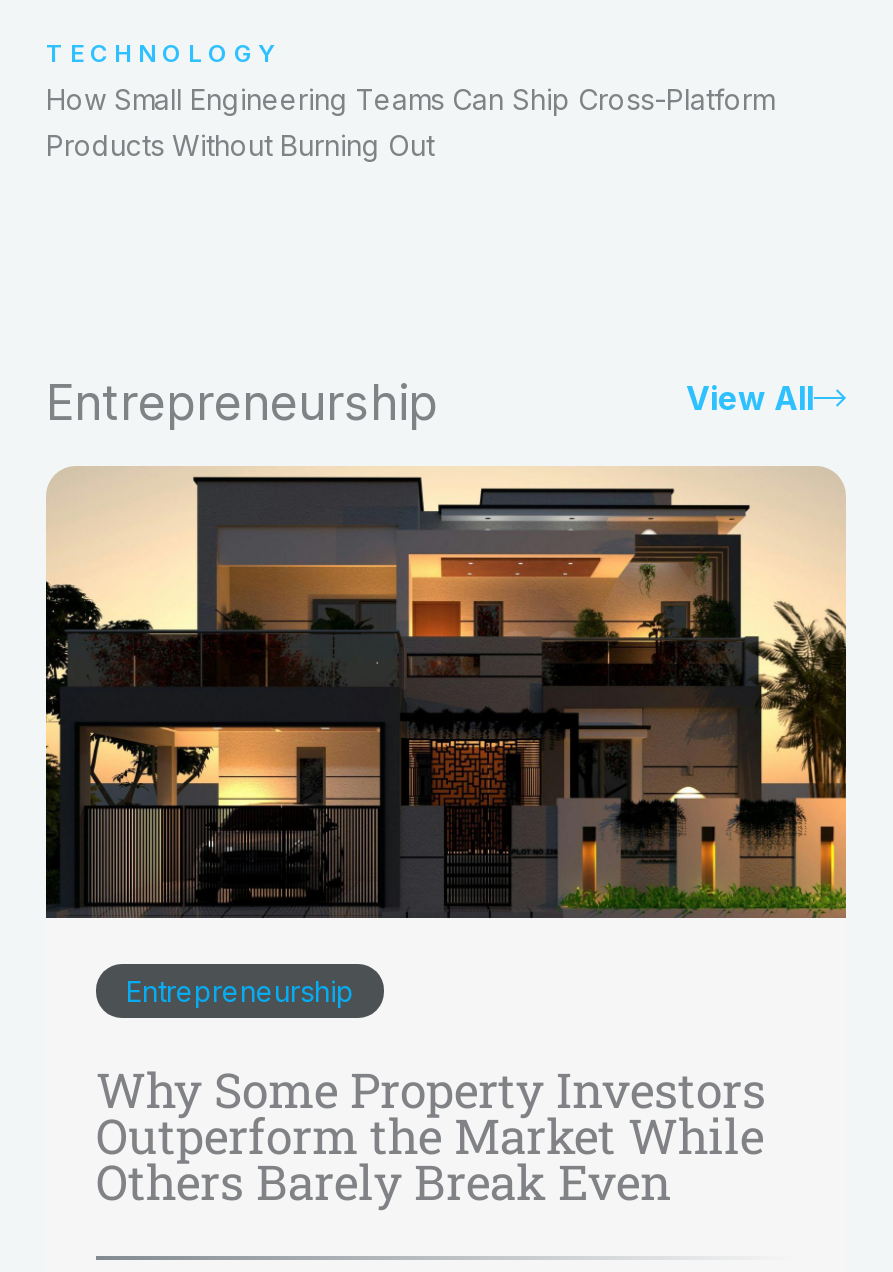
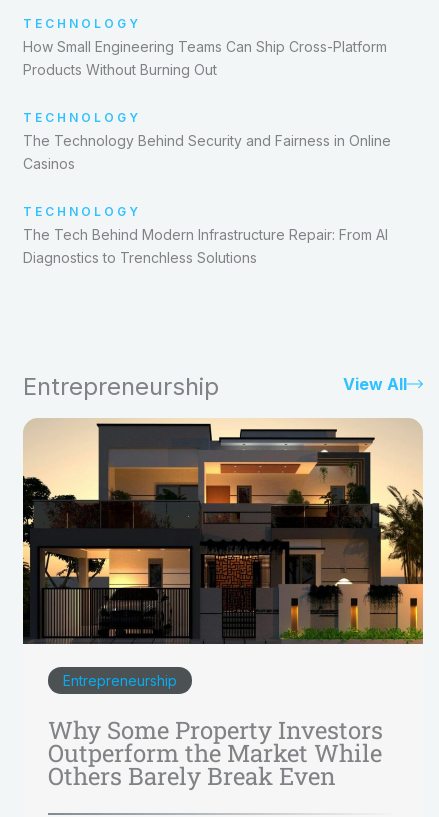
none -> [23,110,391,266] TECHNOLOGY | The Technology Behind Security and Fairness in Online | Casinos | TECHNOLOGY | The Tech Behind Modern Infrastructure Repair: From AI | Diagnostics to Trenchless Solutions

